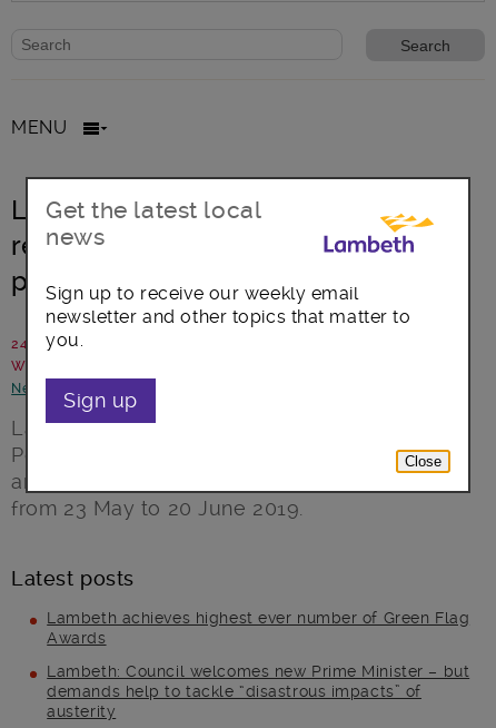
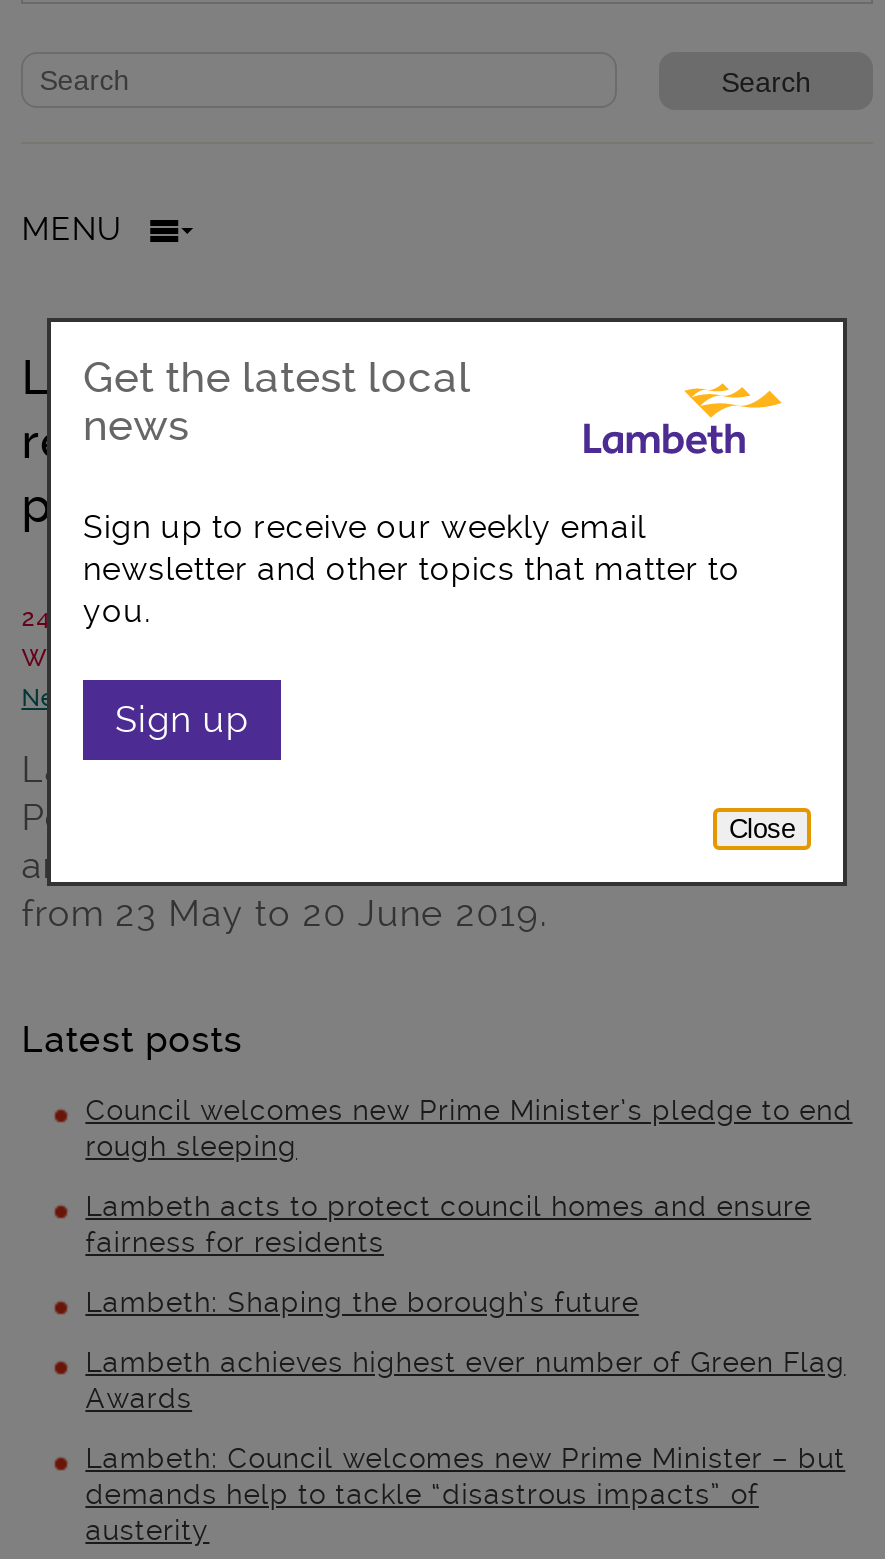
none -> [85,1094,853,1318] Council welcomes new Prime Minister’s pledge to end | rough sleeping | Lambeth acts to protect council homes and ensure | fairness for residents | Lambeth: Shaping the borough’s future

